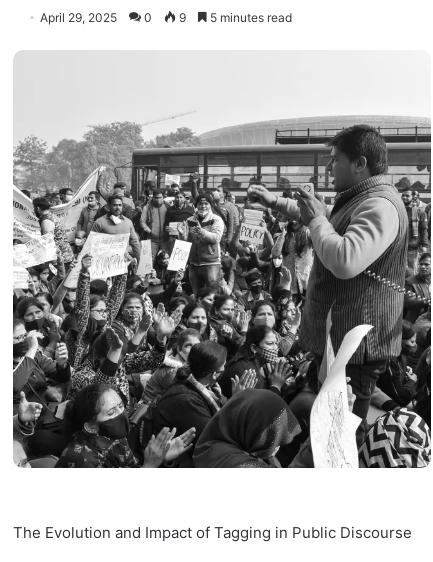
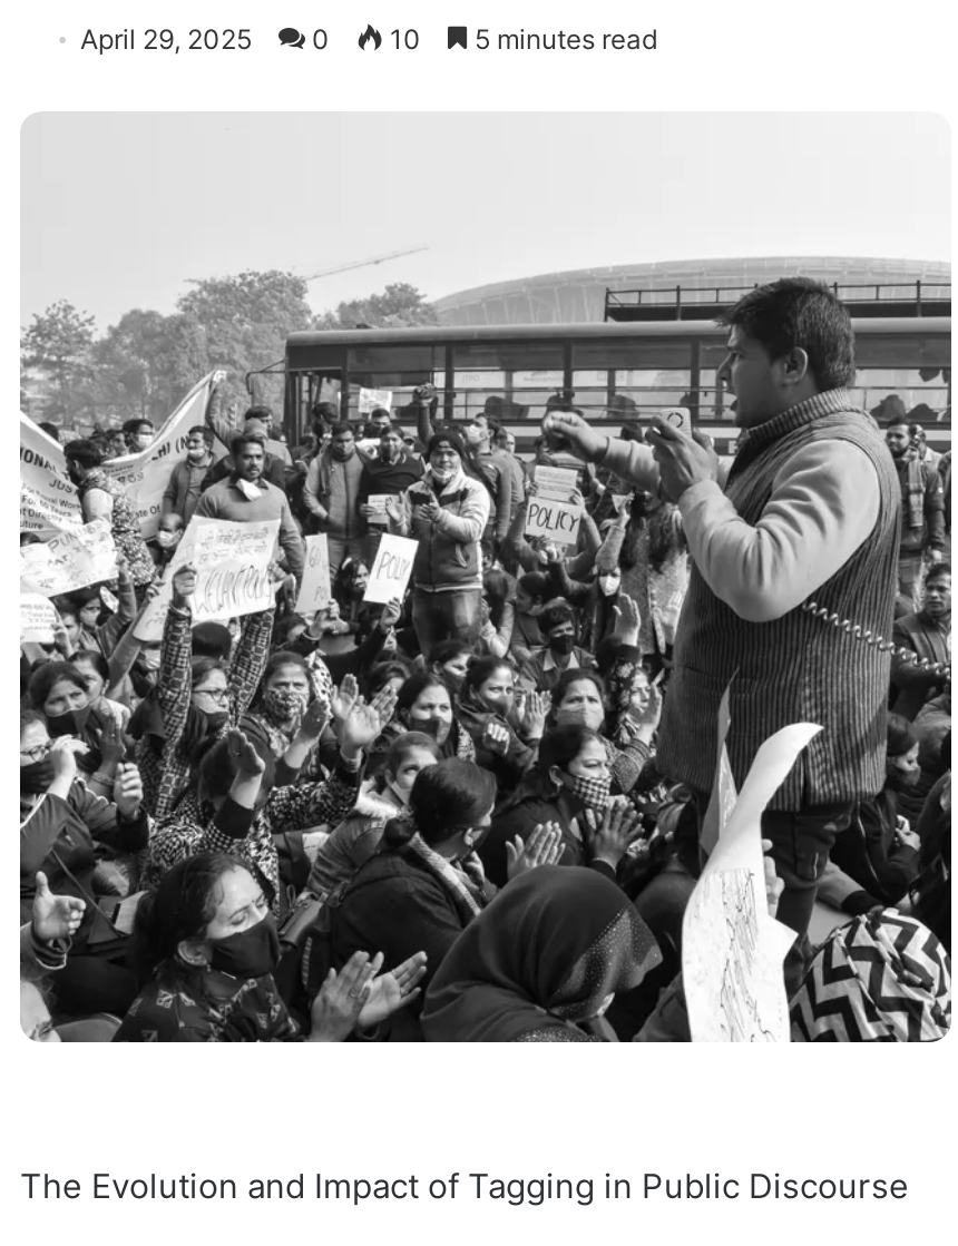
[40,10,292,25] April 29, 2025 0 9 5 minutes read -> [80,22,657,56] April 29, 2025 0 10 5 minutes read

